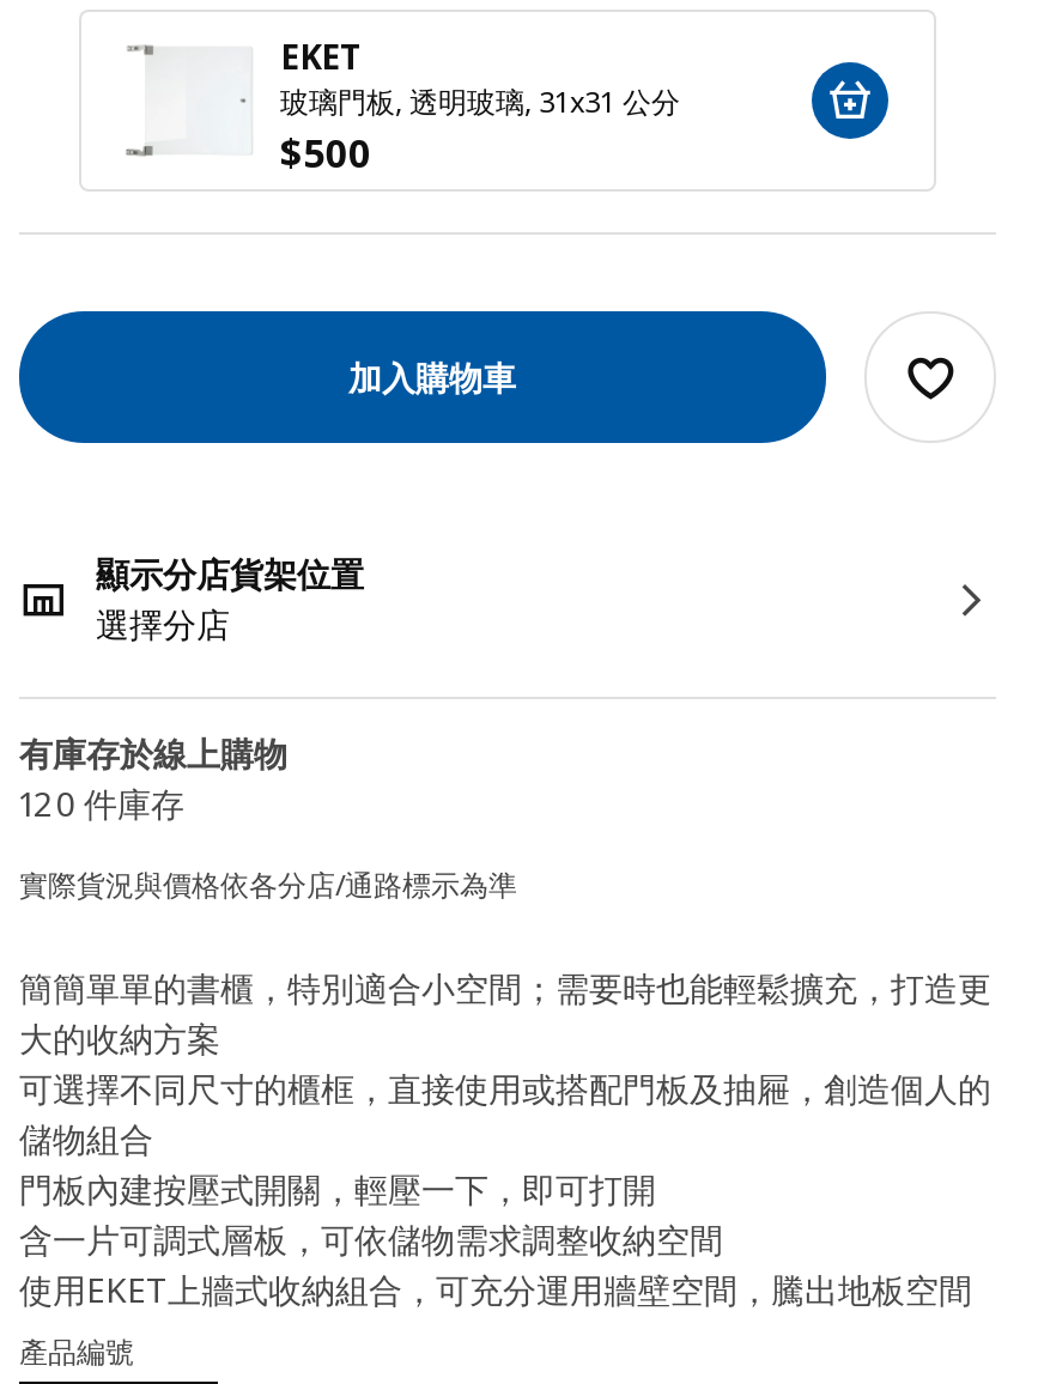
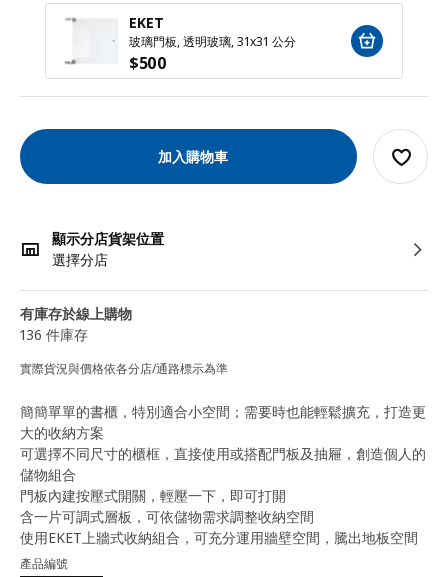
[19,781,184,826] 120 件庫存 -> [20,325,88,344] 136 件庫存

